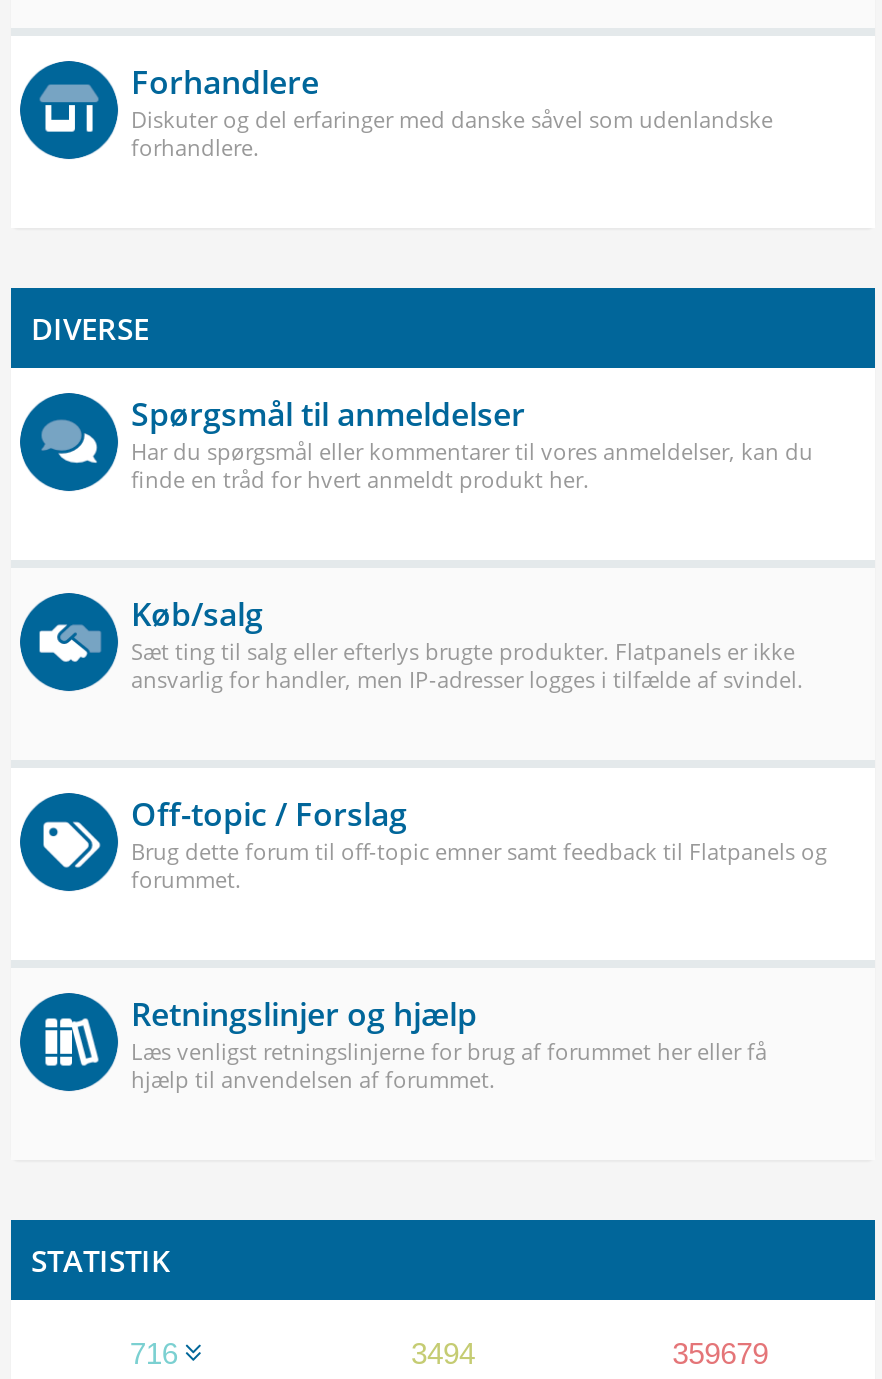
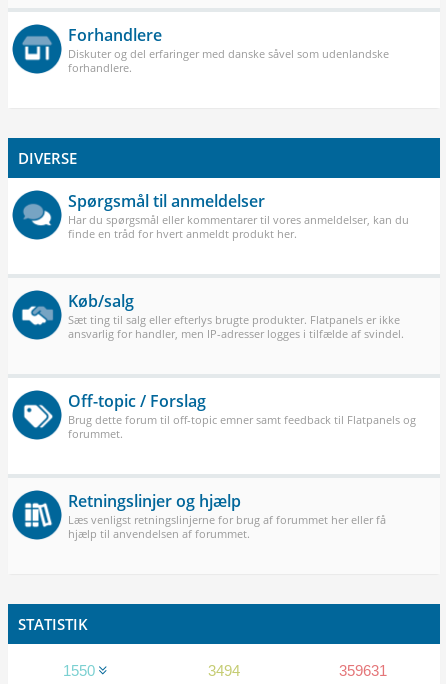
[130,1336,186,1370] 716 -> [63,662,99,679] 1550
[672,1336,768,1370] 359679 -> [339,662,387,679] 359631

